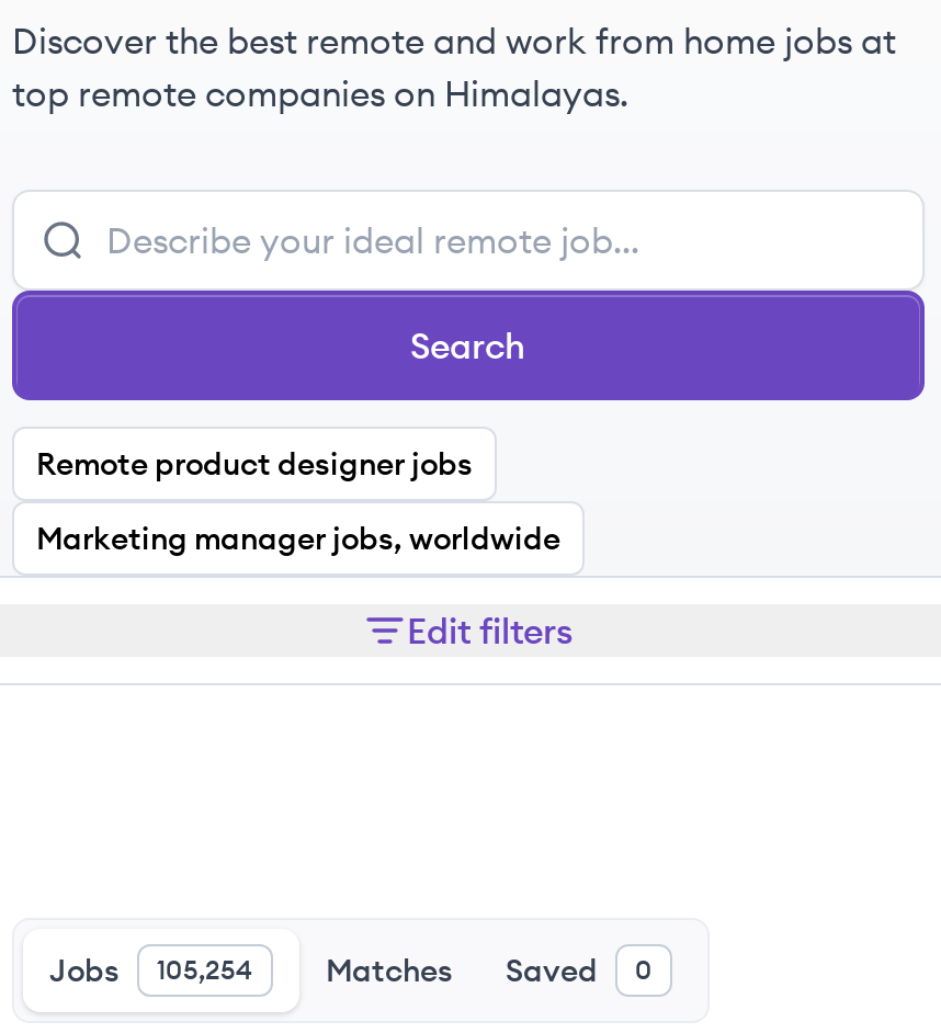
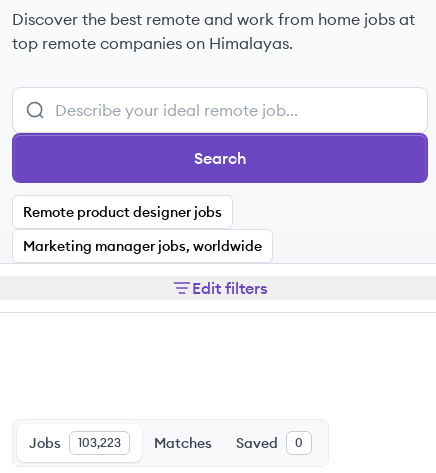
[49,951,253,990] Jobs 105,254 -> [29,434,121,452] Jobs 103,223

